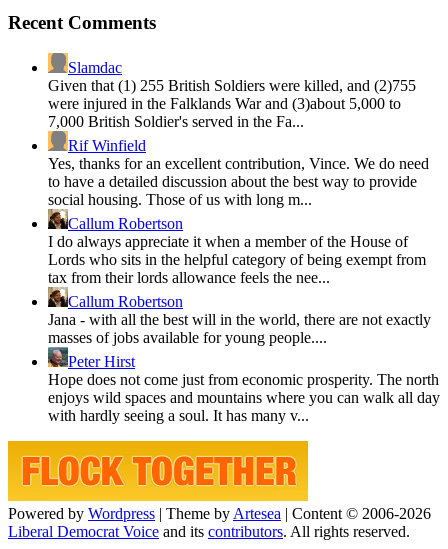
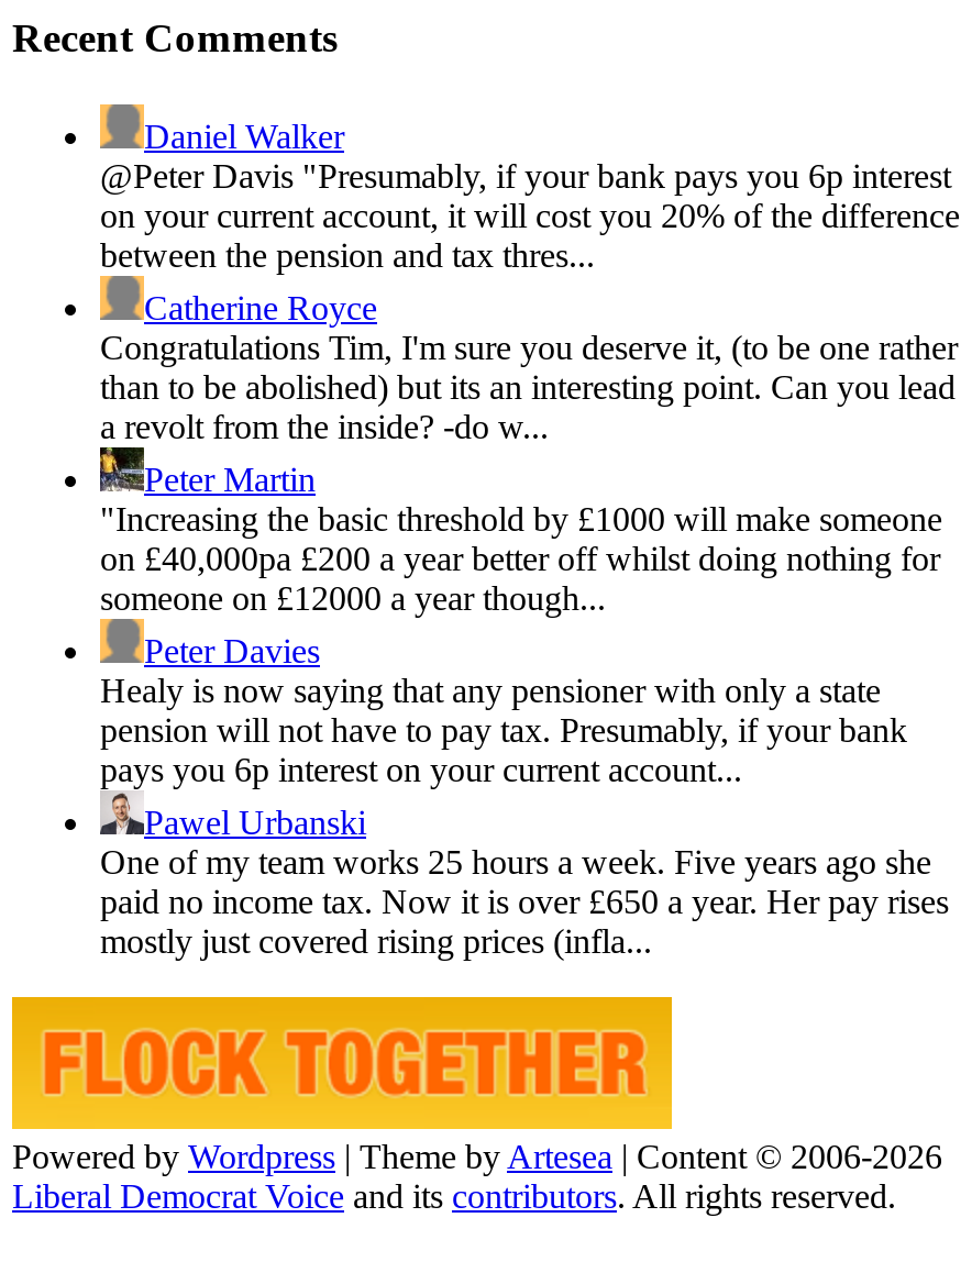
[48,59,440,424] Slamdac | Given that (1) 255 British Soldiers were killed, and (2)755 | were injured in the Falklands War and (3)about 5,000 to | 7,000 British Soldier's served in the Fa... | Rif Winfield | Yes, thanks for an excellent contribution, Vince. We do need | to have a detailed discussion about the best way to provide | social housing. Those of us with long m... | Callum Robertson | I do always appreciate it when a member of the House of | Lords who sits in the helpful category of being exempt from | tax from their lords allowance feels the nee... | Callum Robertson | Jana - with all the best will in the world, there are not exactly | masses of jobs available for young people.... | Peter Hirst | Hope does not come just from economic prosperity. The north | enjoys wild spaces and mountains where you can walk all day | with hardly seeing a soul. It has many v... -> [100,118,960,960] Daniel Walker | @Peter Davis "Presumably, if your bank pays you 6p interest | on your current account, it will cost you 20% of the difference | between the pension and tax thres... | Catherine Royce | Congratulations Tim, I'm sure you deserve it, (to be one rather | than to be abolished) but its an interesting point. Can you lead | a revolt from the inside? -do w... | Peter Martin | "Increasing the basic threshold by £1000 will make someone | on £40,000pa £200 a year better off whilst doing nothing for | someone on £12000 a year though... | Peter Davies | Healy is now saying that any pensioner with only a state | pension will not have to pay tax. Presumably, if your bank | pays you 6p interest on your current account... | Pawel Urbanski | One of my team works 25 hours a week. Five years ago she | paid no income tax. Now it is over £650 a year. Her pay rises | mostly just covered rising prices (infla...

